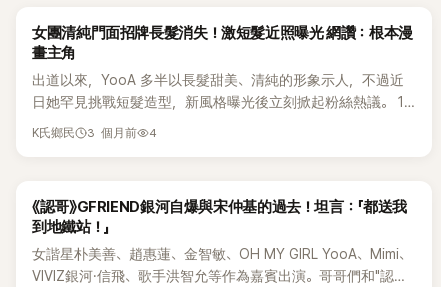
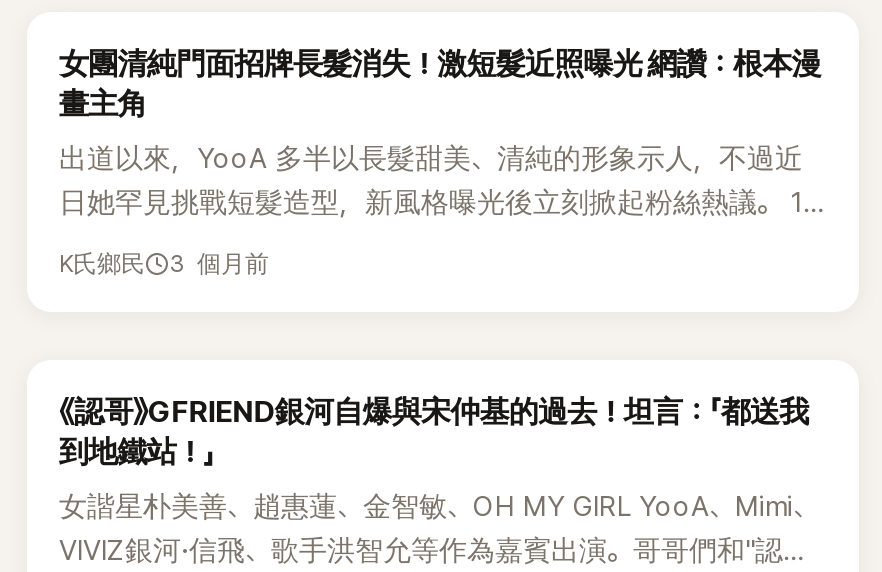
[149,125,156,141] 4 -> none

